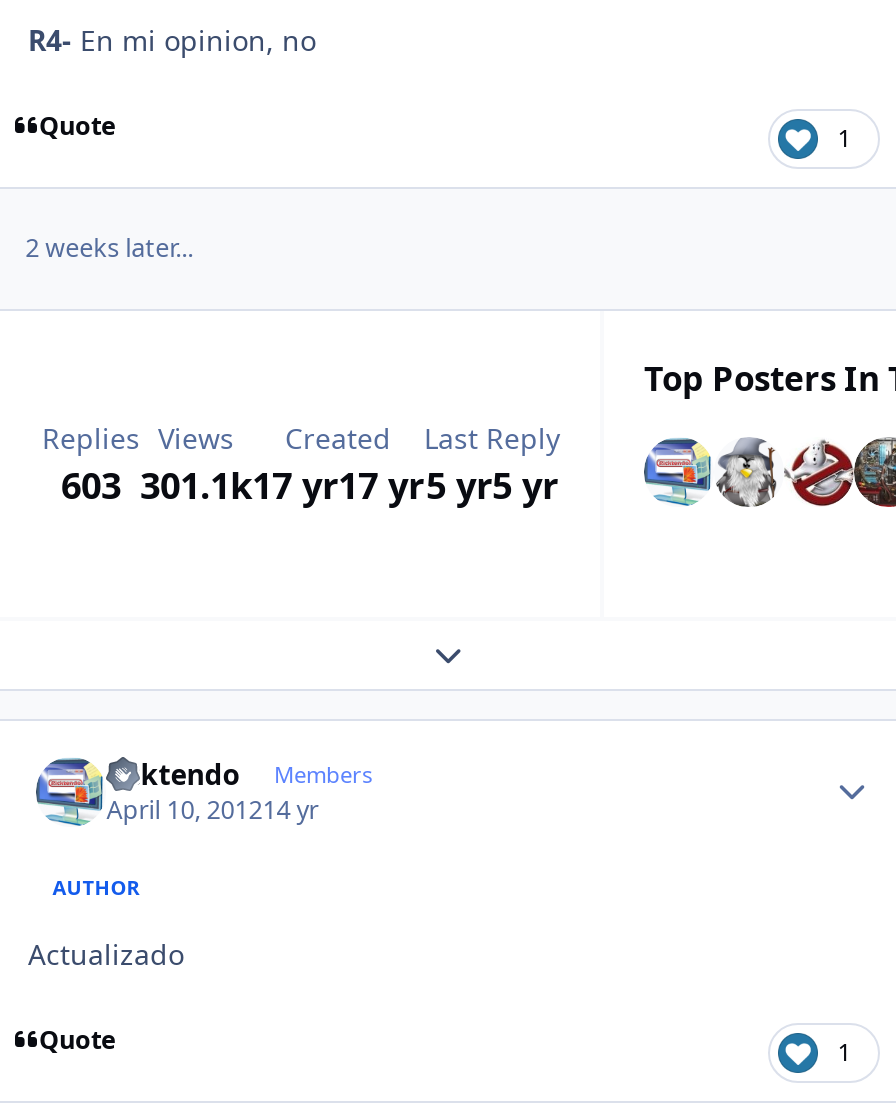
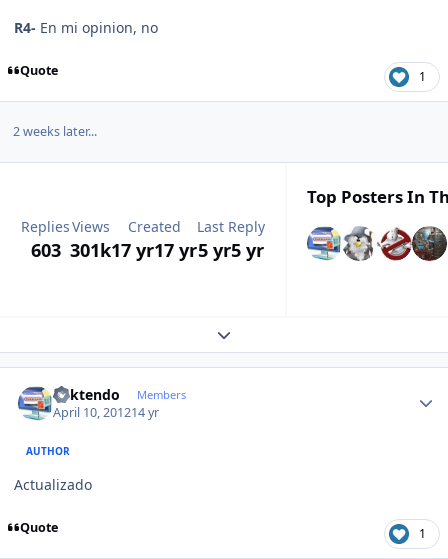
[614,435,890,509] [image] -> [306,225,445,262] [image]
[61,460,558,508] 603 301.1k 17 yr17 yr 5 yr5 yr -> [30,238,264,262] 603 301k 17 yr17 yr 5 yr5 yr

